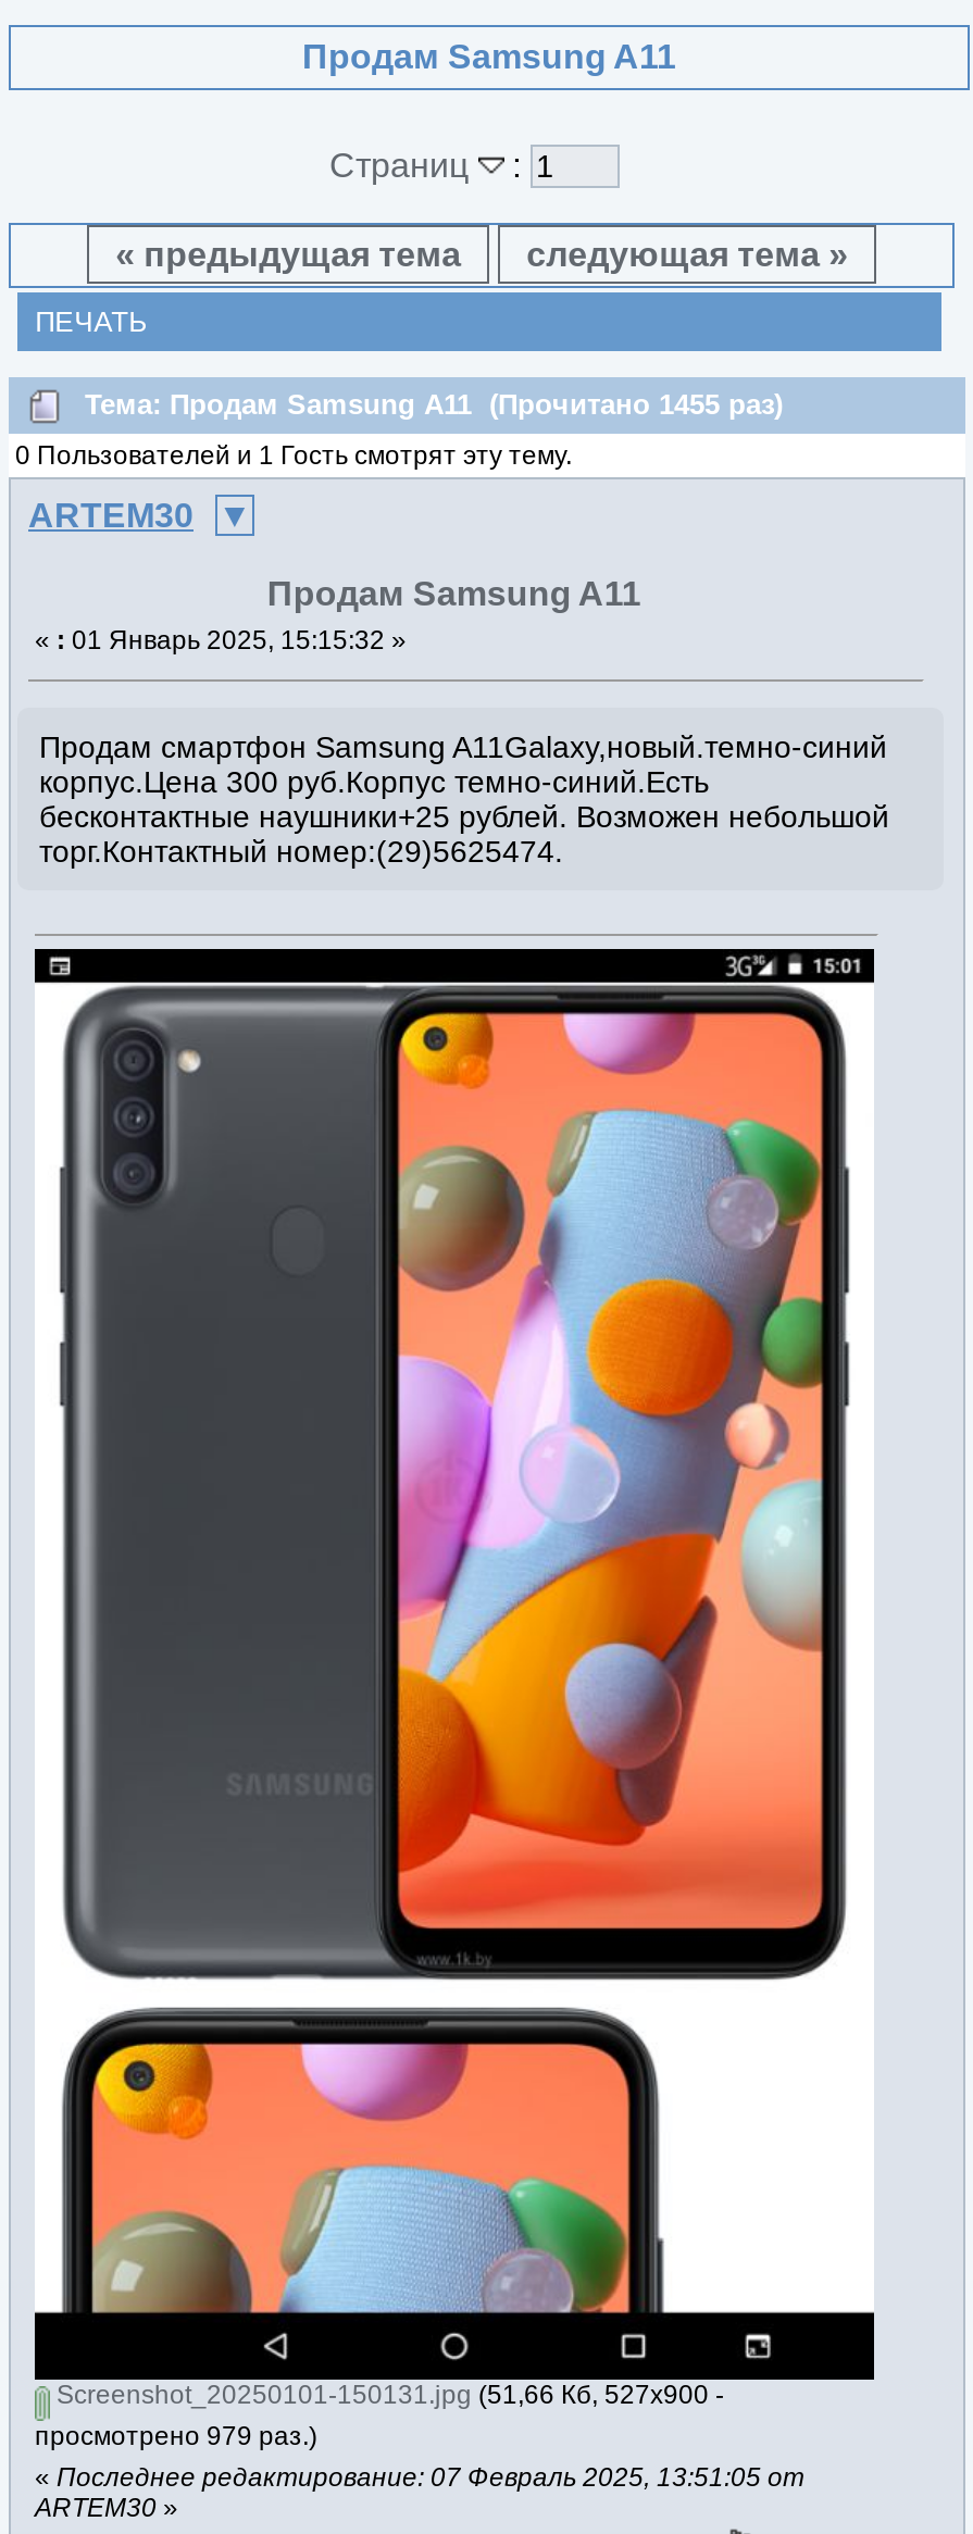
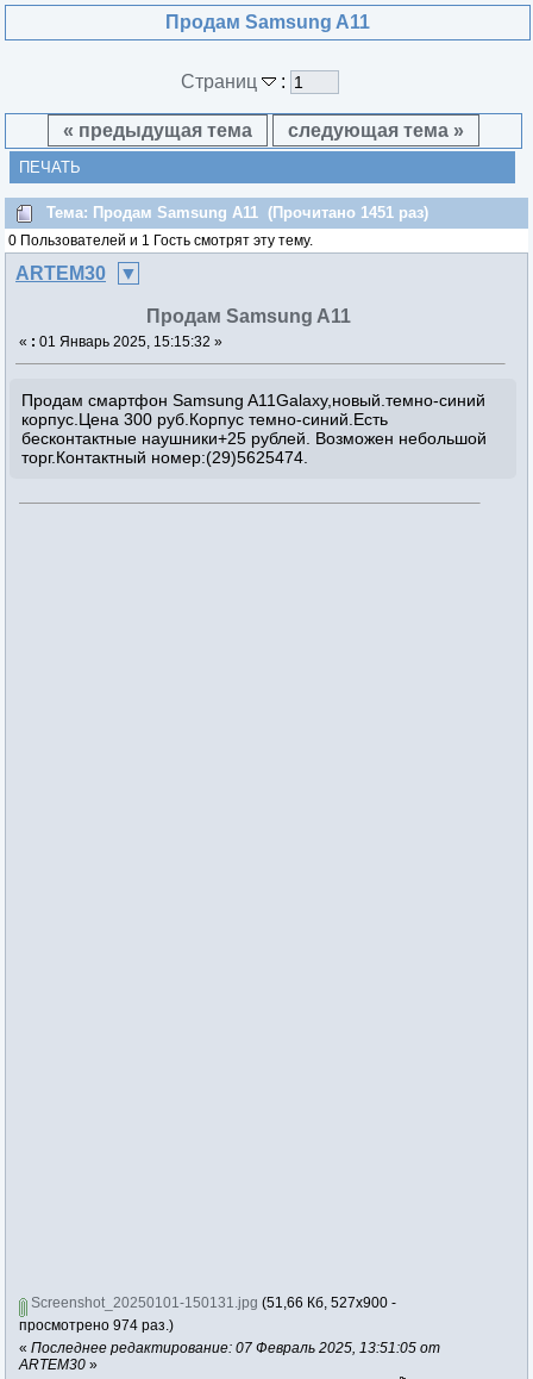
[85,387,783,420] Тема: Продам Samsung A11 (Прочитано 1455 раз) -> [46,203,428,221] Тема: Продам Samsung A11 (Прочитано 1451 раз)
[33,947,876,2382] [image] -> none
[35,2422,317,2452] просмотрено 979 раз.) -> [19,1317,174,1334] просмотрено 974 раз.)

